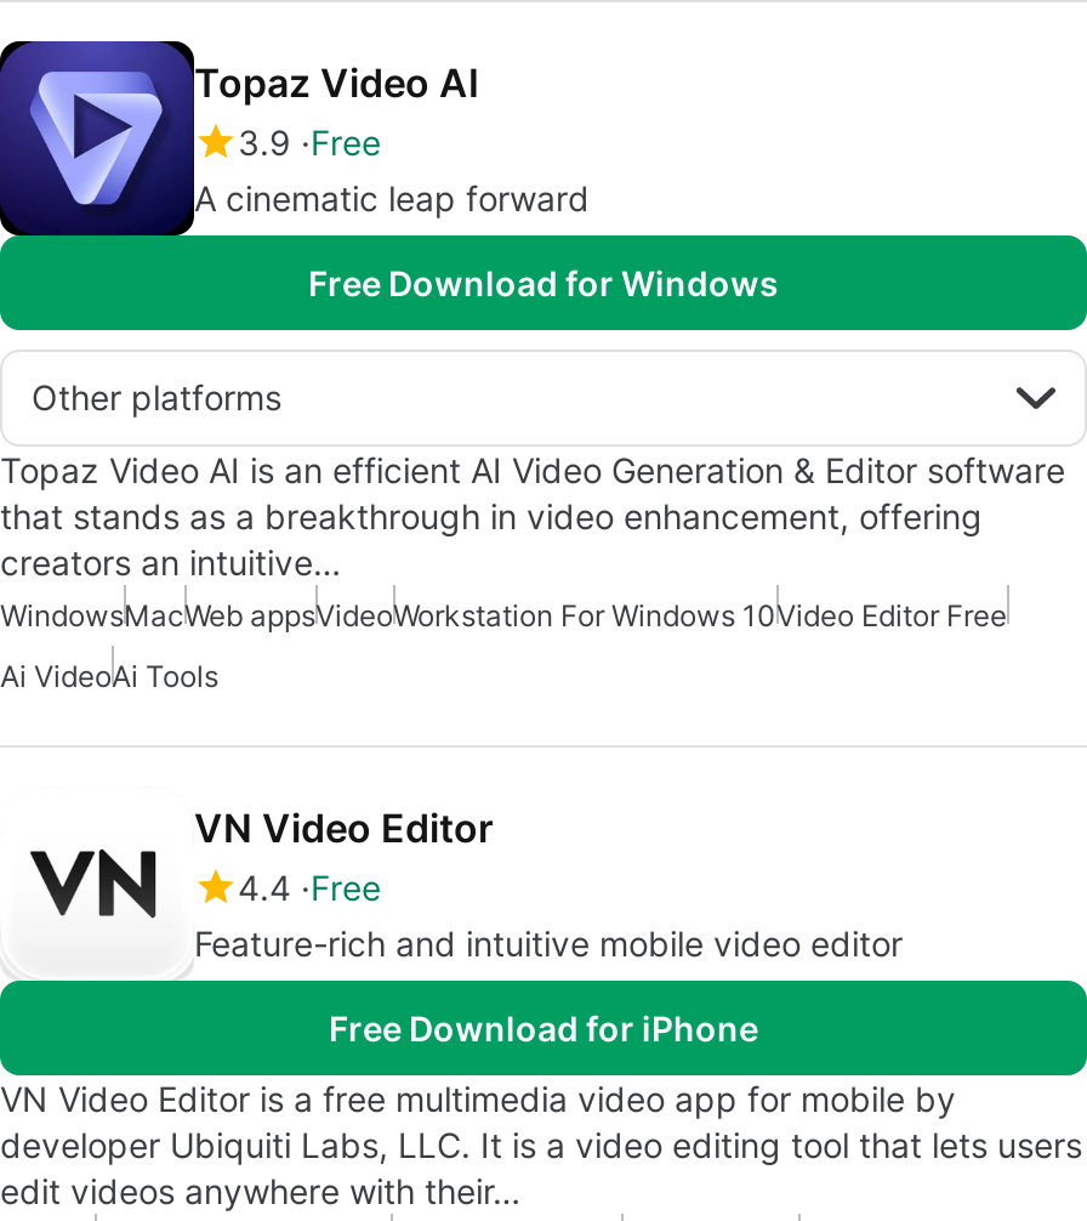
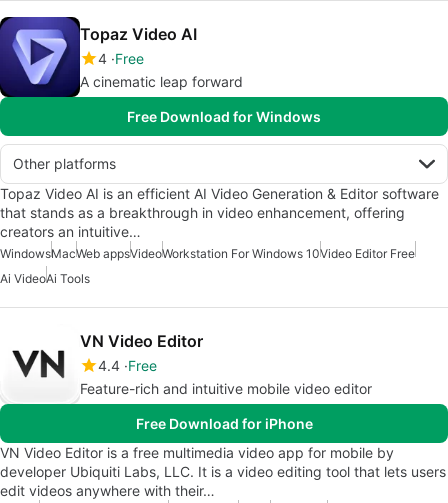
[238,121,381,163] 3.9 Free -> [98,50,144,67] 4 Free

